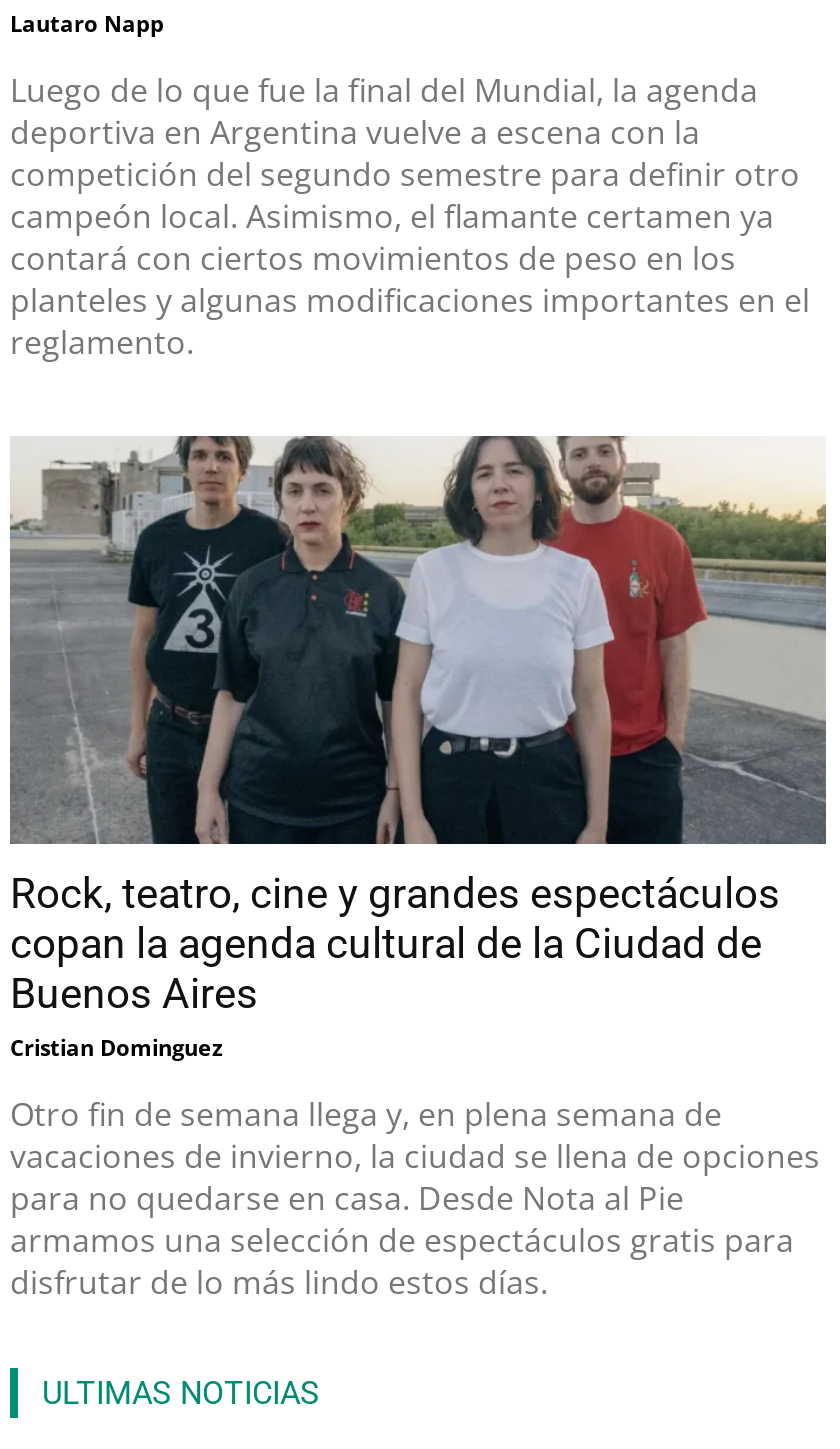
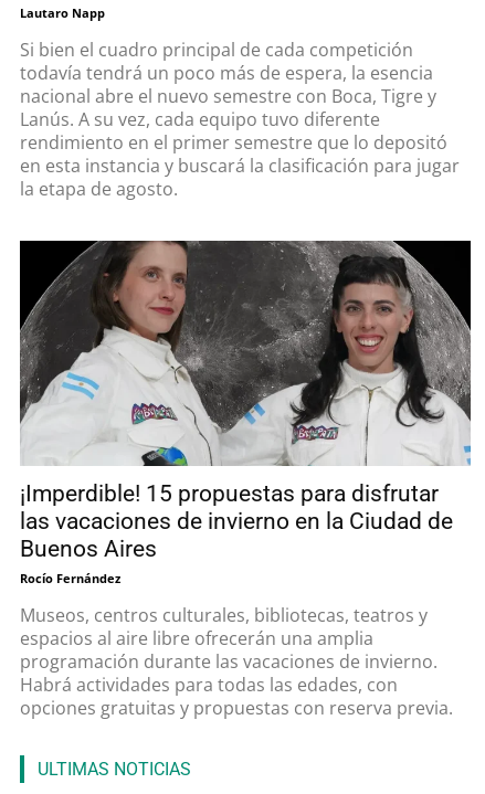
[10,69,810,365] Luego de lo que fue la final del Mundial, la agenda | deportiva en Argentina vuelve a escena con la | competición del segundo semestre para definir otro | campeón local. Asimismo, el flamante certamen ya | contará con ciertos movimientos de peso en los | planteles y algunas modificaciones importantes en el | reglamento. -> [20,38,460,201] Si bien el cuadro principal de cada competición | todavía tendrá un poco más de espera, la esencia | nacional abre el nuevo semestre con Boca, Tigre y | Lanús. A su vez, cada equipo tuvo diferente | rendimiento en el primer semestre que lo depositó | en esta instancia y buscará la clasificación para jugar | la etapa de agosto.
[10,434,828,969] [image] | Rock, teatro, cine y grandes espectáculos | copan la agenda cultural de la Ciudad de -> [19,240,472,535] [image] | ¡Imperdible! 15 propuestas para disfrutar | las vacaciones de invierno en la Ciudad de
[10,1033,222,1063] Cristian Dominguez -> [20,570,120,587] Rocío Fernández
[10,1093,820,1305] Otro fin de semana llega y, en plena semana de | vacaciones de invierno, la ciudad se llena de opciones | para no quedarse en casa. Desde Nota al Pie | armamos una selección de espectáculos gratis para | disfrutar de lo más lindo estos días. -> [20,603,453,720] Museos, centros culturales, bibliotecas, teatros y | espacios al aire libre ofrecerán una amplia | programación durante las vacaciones de invierno. | Habrá actividades para todas las edades, con | opciones gratuitas y propuestas con reserva previa.

